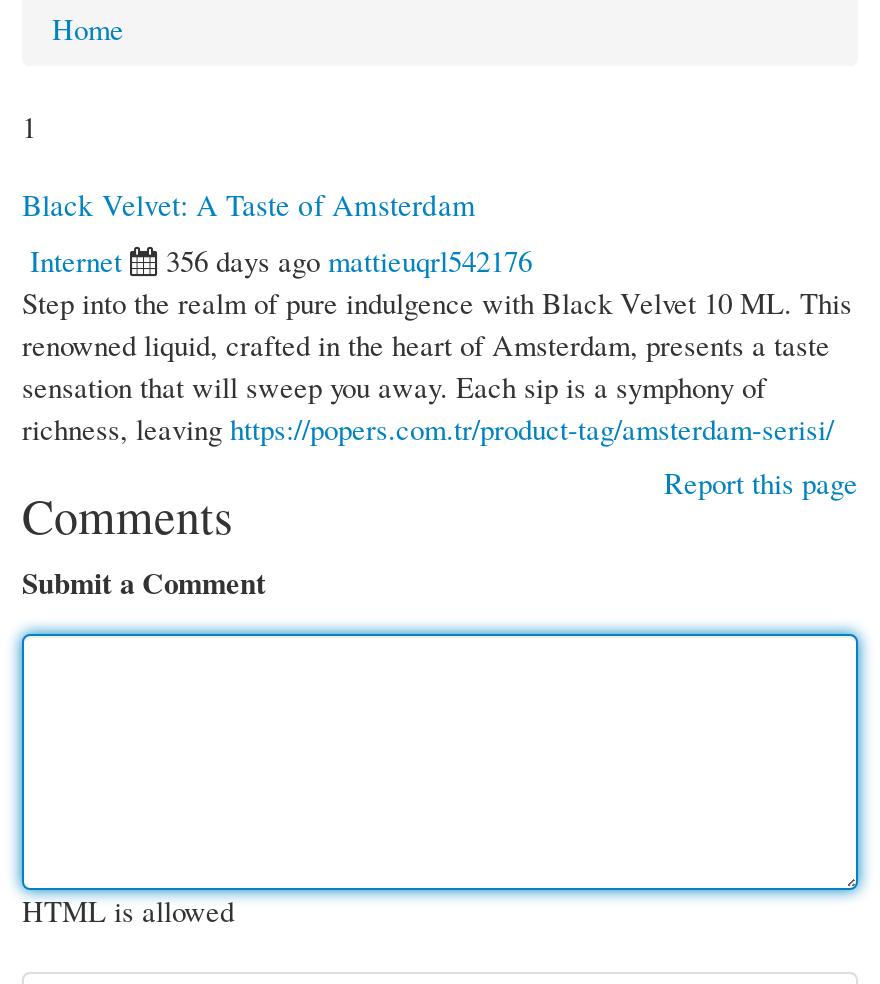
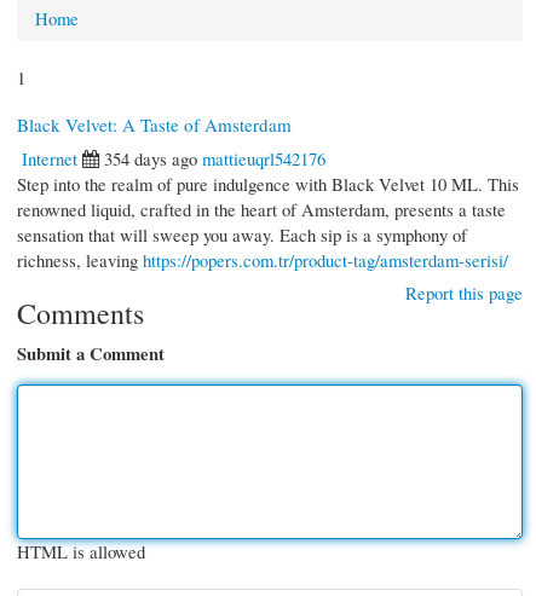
[166,240,532,280] 356 days ago mattieuqrl542176 -> [104,146,325,170] 354 days ago mattieuqrl542176

